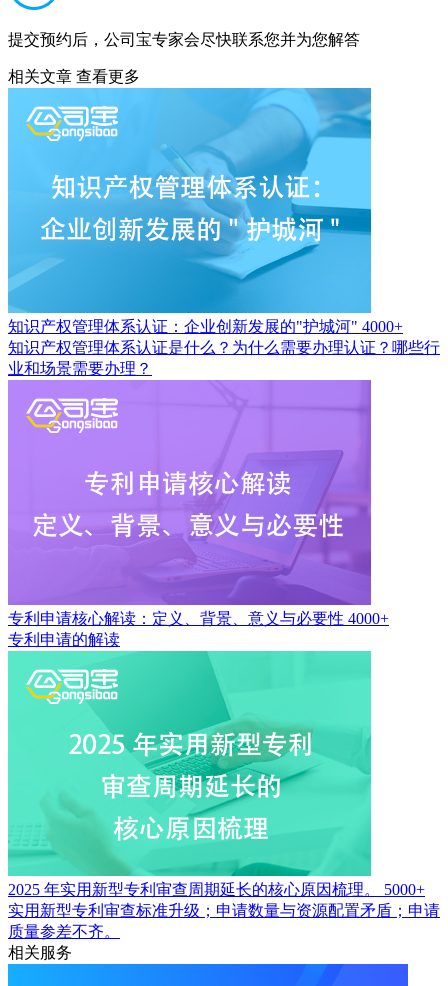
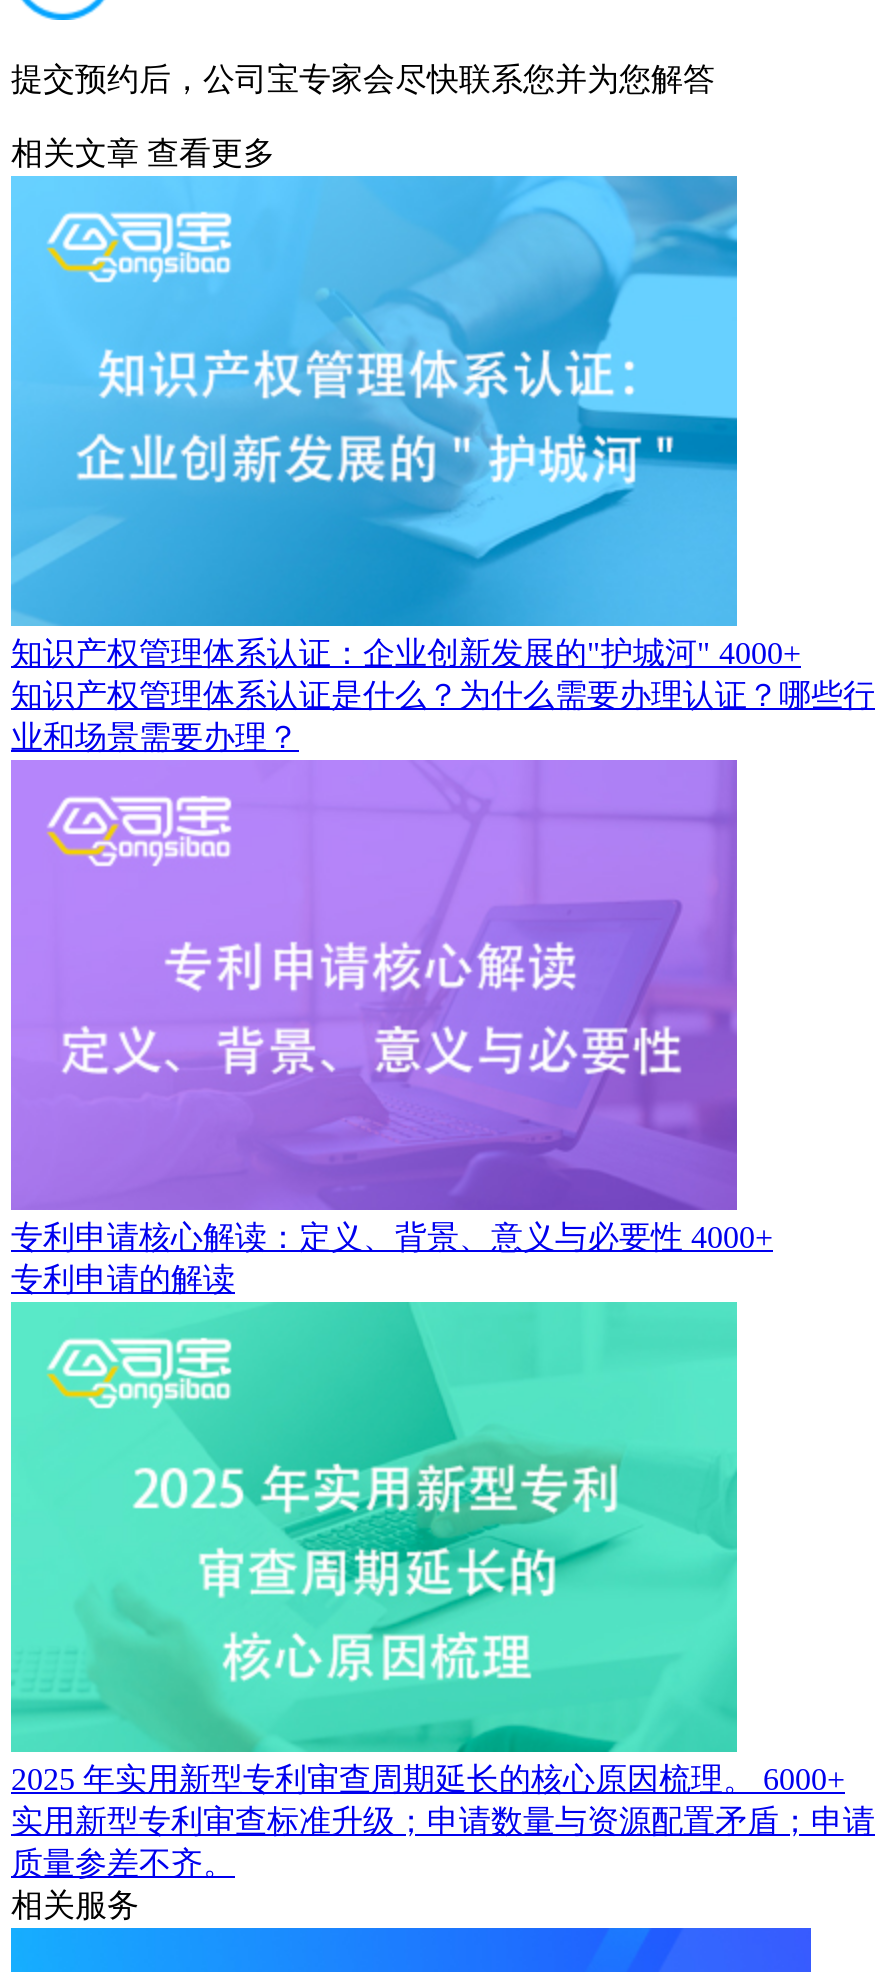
[8,881,425,898] 2025 年实用新型专利审查周期延长的核心原因梳理。 5000+ -> [11,1762,845,1796] 2025 年实用新型专利审查周期延长的核心原因梳理。 6000+

